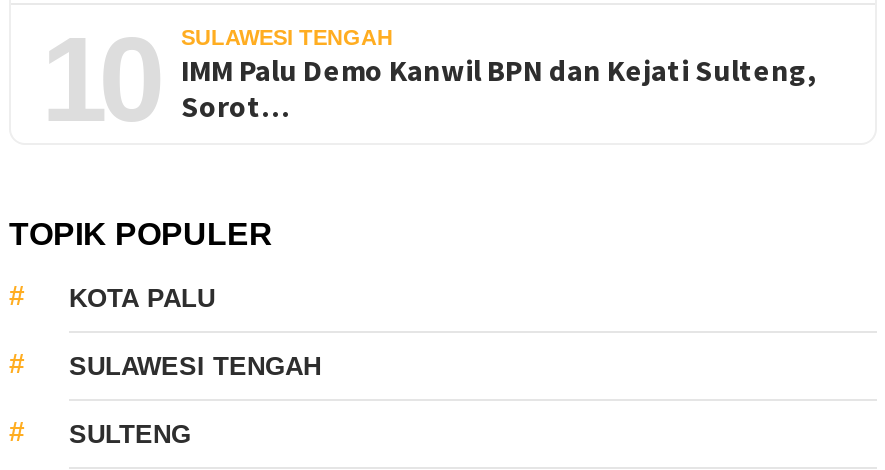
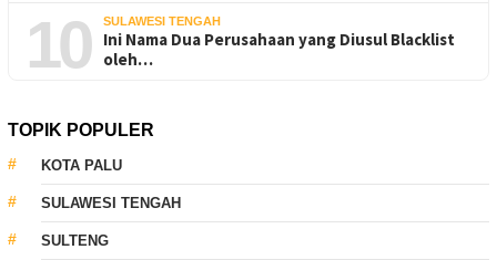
[181,51,817,125] IMM Palu Demo Kanwil BPN dan Kejati Sulteng, | Sorot… -> [103,28,455,69] Ini Nama Dua Perusahaan yang Diusul Blacklist | oleh…

